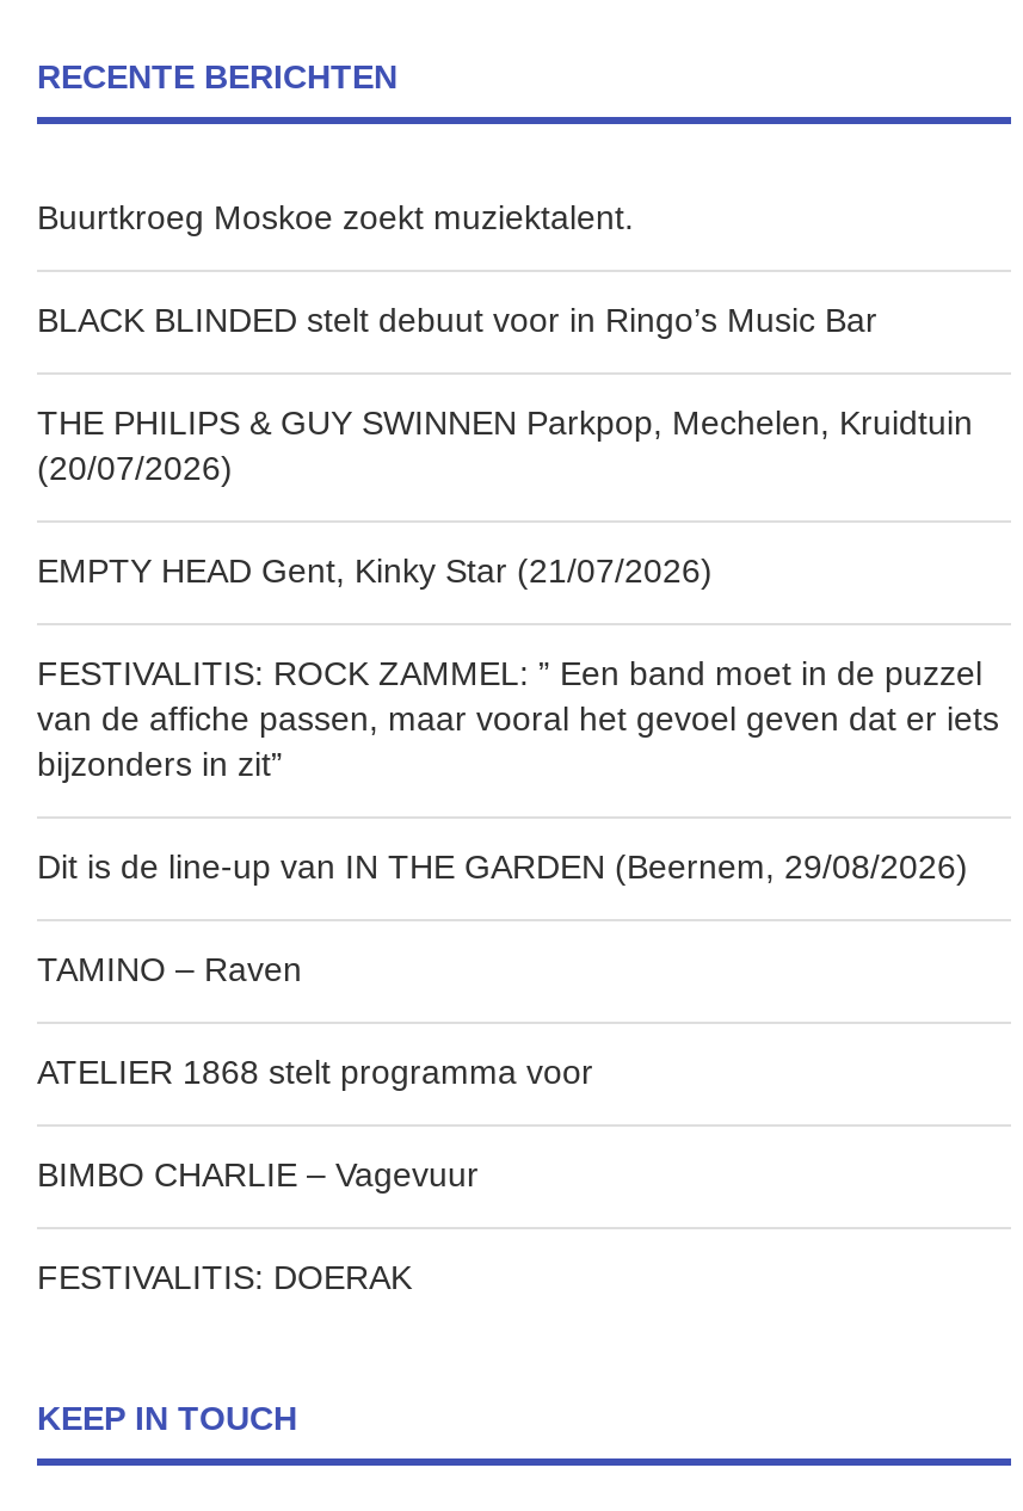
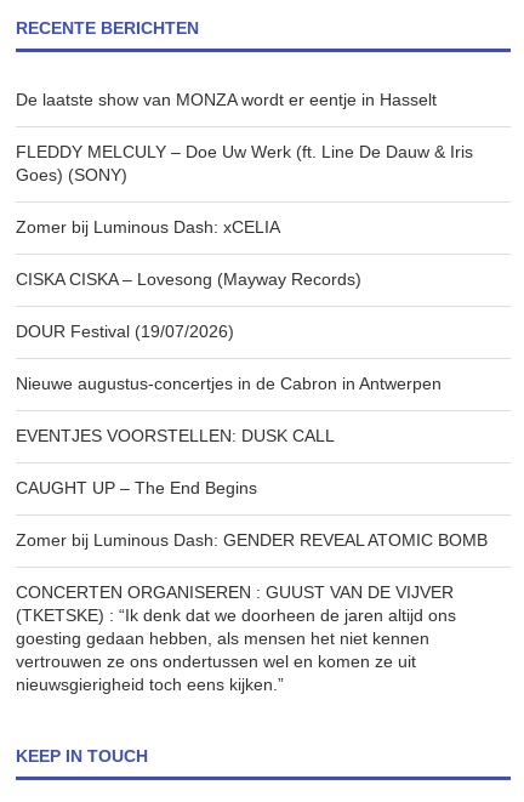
[37,199,634,237] Buurtkroeg Moskoe zoekt muziektalent. -> [16,90,437,110] De laatste show van MONZA wordt er eentje in Hasselt
[37,302,877,340] BLACK BLINDED stelt debuut voor in Ringo’s Music Bar -> [16,142,473,185] FLEDDY MELCULY – Doe Uw Werk (ft. Line De Dauw & Iris | Goes) (SONY)
[37,404,973,488] THE PHILIPS & GUY SWINNEN Parkpop, Mechelen, Kruidtuin | (20/07/2026) -> [16,218,280,237] Zomer bij Luminous Dash: xCELIA
[37,552,713,591] EMPTY HEAD Gent, Kinky Star (21/07/2026) -> [16,270,361,289] CISKA CISKA – Lovesong (Mayway Records)
[37,655,999,784] FESTIVALITIS: ROCK ZAMMEL: ” Een band moet in de puzzel | van de affiche passen, maar vooral het gevoel geven dat er iets | bijzonders in zit” -> [16,322,234,341] DOUR Festival (19/07/2026)
[37,848,968,887] Dit is de line-up van IN THE GARDEN (Beernem, 29/08/2026) -> [16,374,442,394] Nieuwe augustus-concertjes in de Cabron in Antwerpen
[37,951,302,989] TAMINO – Raven -> [16,426,335,446] EVENTJES VOORSTELLEN: DUSK CALL
[37,1054,593,1092] ATELIER 1868 stelt programma voor -> [16,479,257,498] CAUGHT UP – The End Begins
[37,1156,479,1194] BIMBO CHARLIE – Vagevuur -> [16,531,488,550] Zomer bij Luminous Dash: GENDER REVEAL ATOMIC BOMB
[37,1259,412,1297] FESTIVALITIS: DOERAK -> [16,583,456,695] CONCERTEN ORGANISEREN : GUUST VAN DE VIJVER | (TKETSKE) : “Ik denk dat we doorheen de jaren altijd ons | goesting gedaan hebben, als mensen het niet kennen | vertrouwen ze ons ondertussen wel en komen ze uit | nieuwsgierigheid toch eens kijken.”

